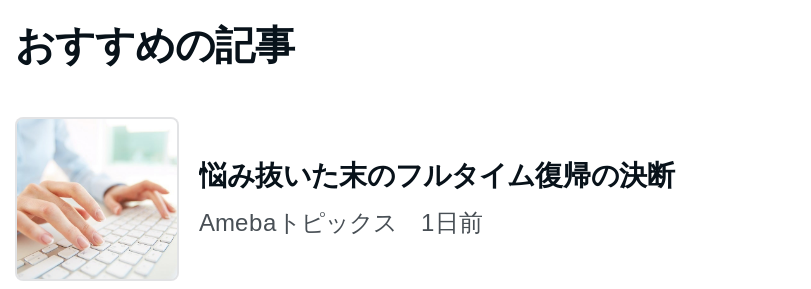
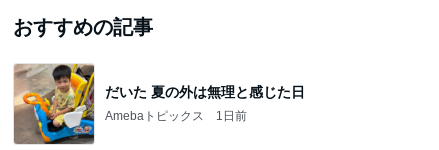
[15,119,675,279] [image] | 悩み抜いた末のフルタイム復帰の決断 -> [13,63,305,145] [image] | だいた 夏の外は無理と感じた日

